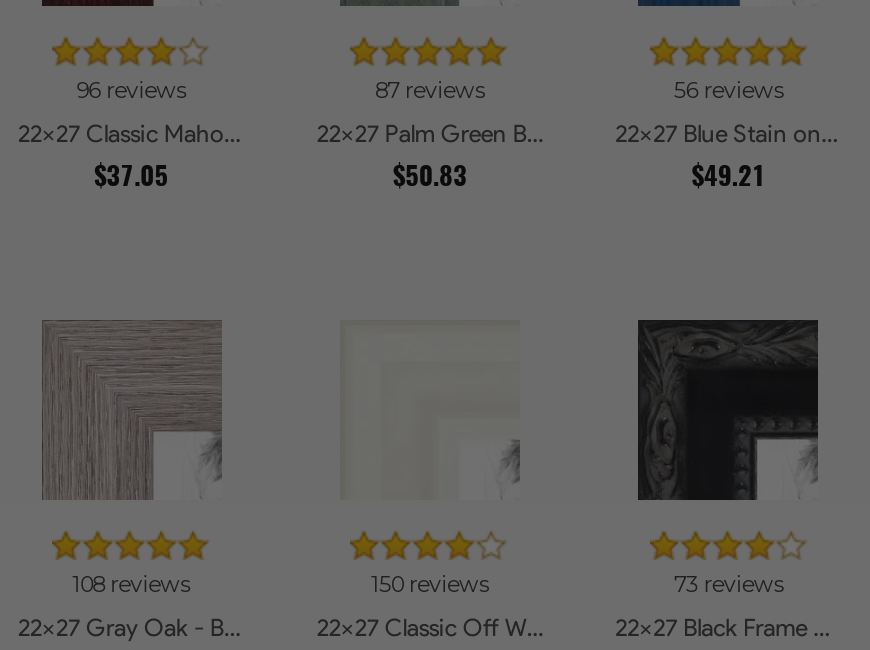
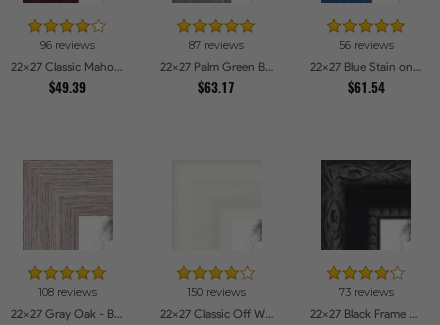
[94,158,168,192] $37.05 -> [49,79,86,96] $49.39
[393,158,467,192] $50.83 -> [198,79,235,96] $63.17
[692,158,766,192] $49.21 -> [348,79,385,96] $61.54

